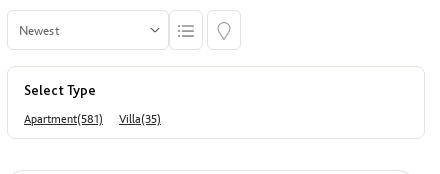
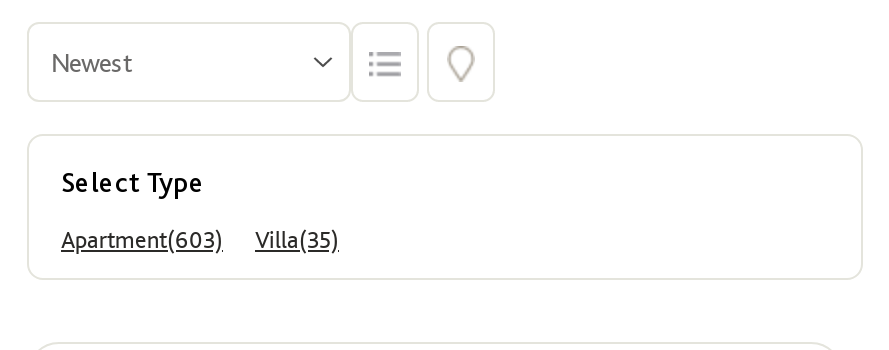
[24,112,161,126] Apartment(581) Villa(35) -> [61,226,339,254] Apartment(603) Villa(35)

